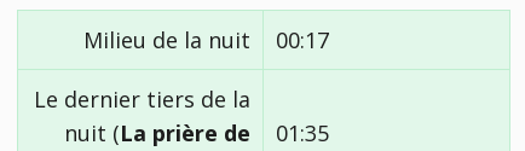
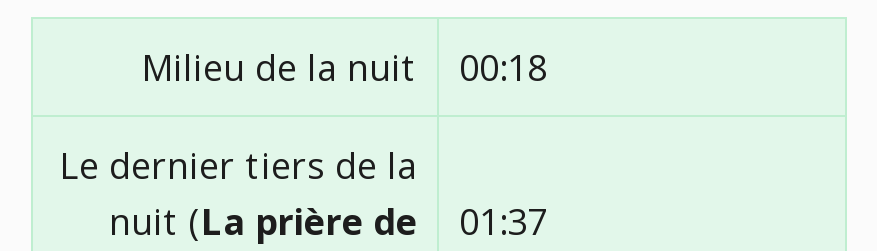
[83,25,329,54] Milieu de la nuit 00:17 -> [141,43,547,91] Milieu de la nuit 00:18
[64,118,329,147] nuit (La prière de 01:35 -> [109,197,547,245] nuit (La prière de 01:37

